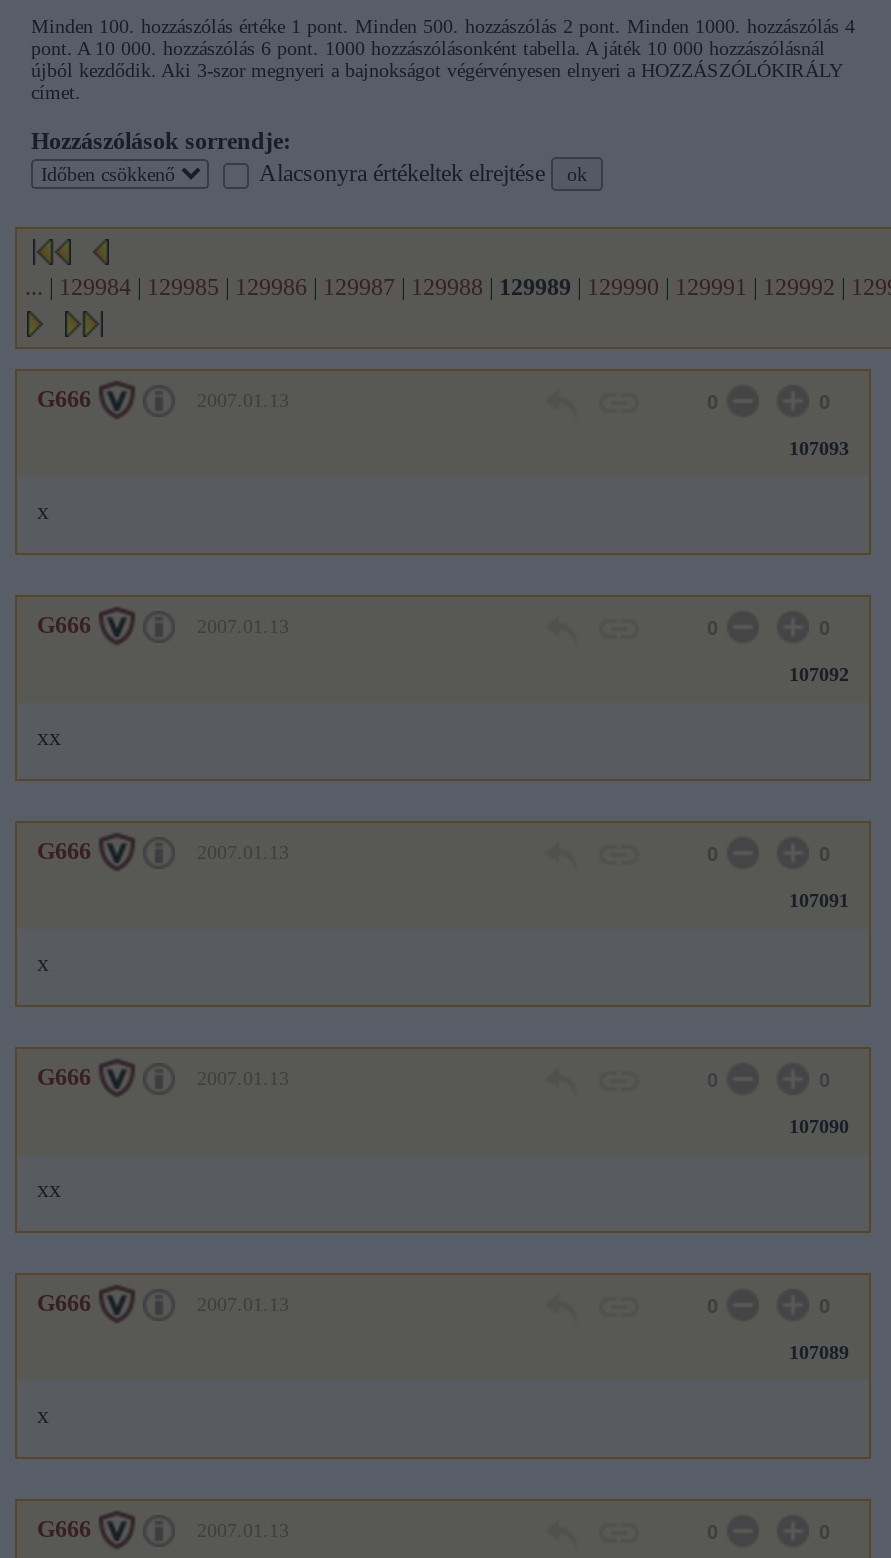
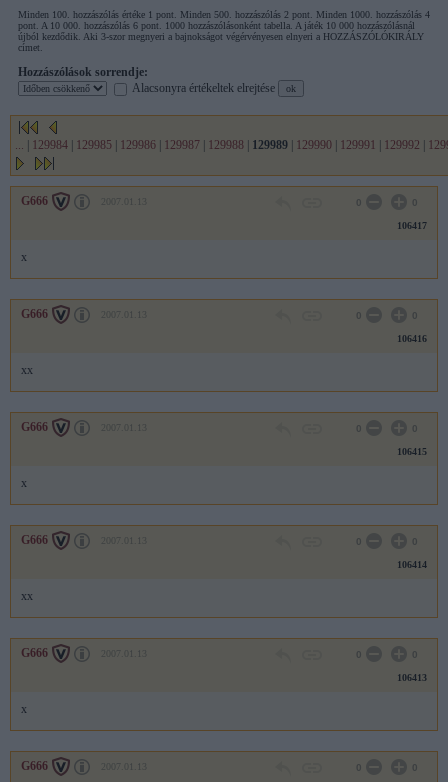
[789,437,849,459] 107093 -> [397,220,427,231] 106417
[789,663,849,685] 107092 -> [397,333,427,344] 106416
[789,889,849,911] 107091 -> [397,446,427,457] 106415
[789,1115,849,1137] 107090 -> [397,559,427,570] 106414
[789,1341,849,1363] 107089 -> [397,672,427,683] 106413

